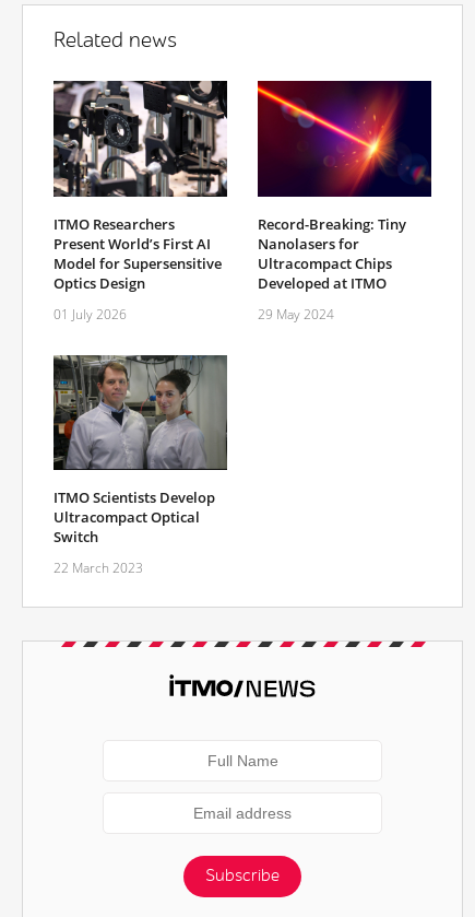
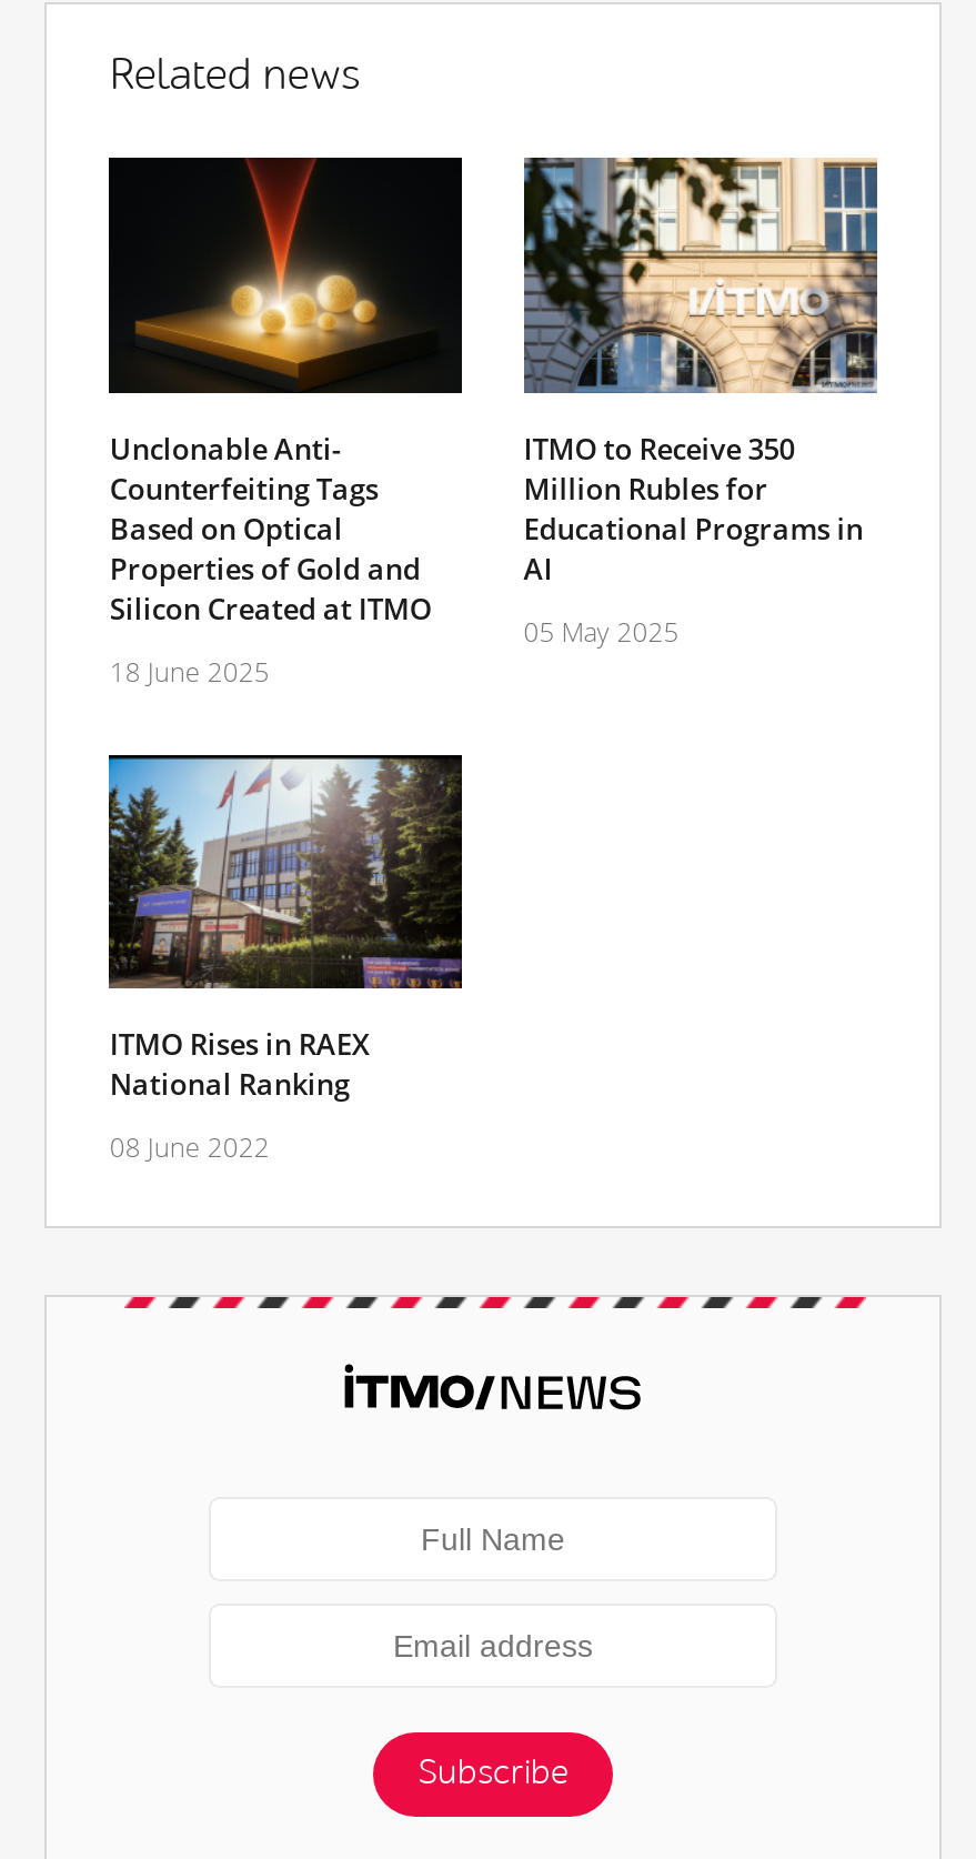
[52,81,228,293] [image] | ITMO Researchers | Present World’s First AI | Model for Supersensitive | Optics Design -> [107,155,464,628] [image] | Unclonable Anti- | Counterfeiting Tags | Based on Optical | Properties of Gold and | Silicon Created at ITMO
[257,80,432,293] [image] | Record-Breaking: Tiny | Nanolasers for | Ultracompact Chips | Developed at ITMO -> [522,155,879,588] [image] | ITMO to Receive 350 | Million Rubles for | Educational Programs in | AI
[54,305,127,323] 01 July 2026 -> [110,653,270,691] 18 June 2025
[257,305,334,323] 29 May 2024 -> [524,613,679,651] 05 May 2025
[52,354,228,546] [image] | ITMO Scientists Develop | Ultracompact Optical | Switch -> [107,715,464,1103] [image] | ITMO Rises in RAEX | National Ranking
[54,558,143,577] 22 March 2023 -> [110,1128,270,1165] 08 June 2022

